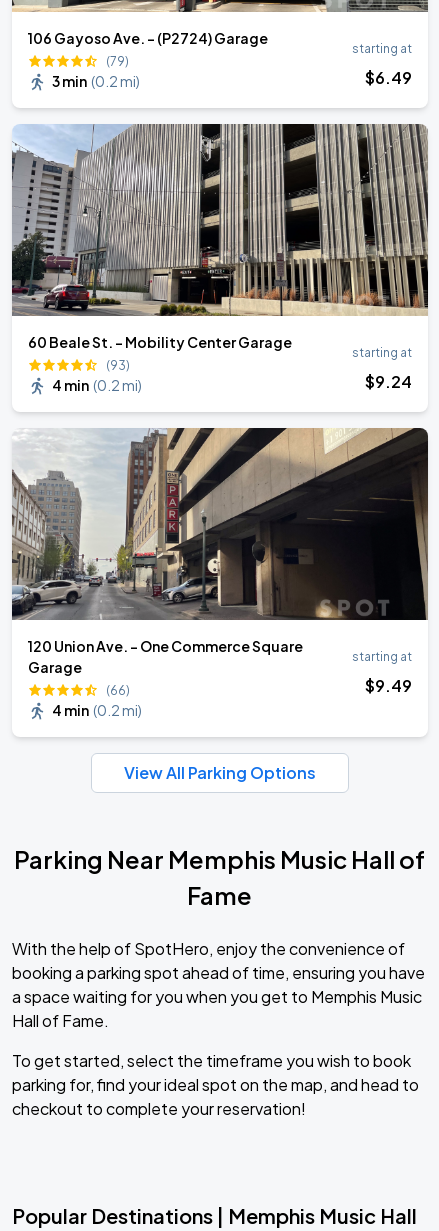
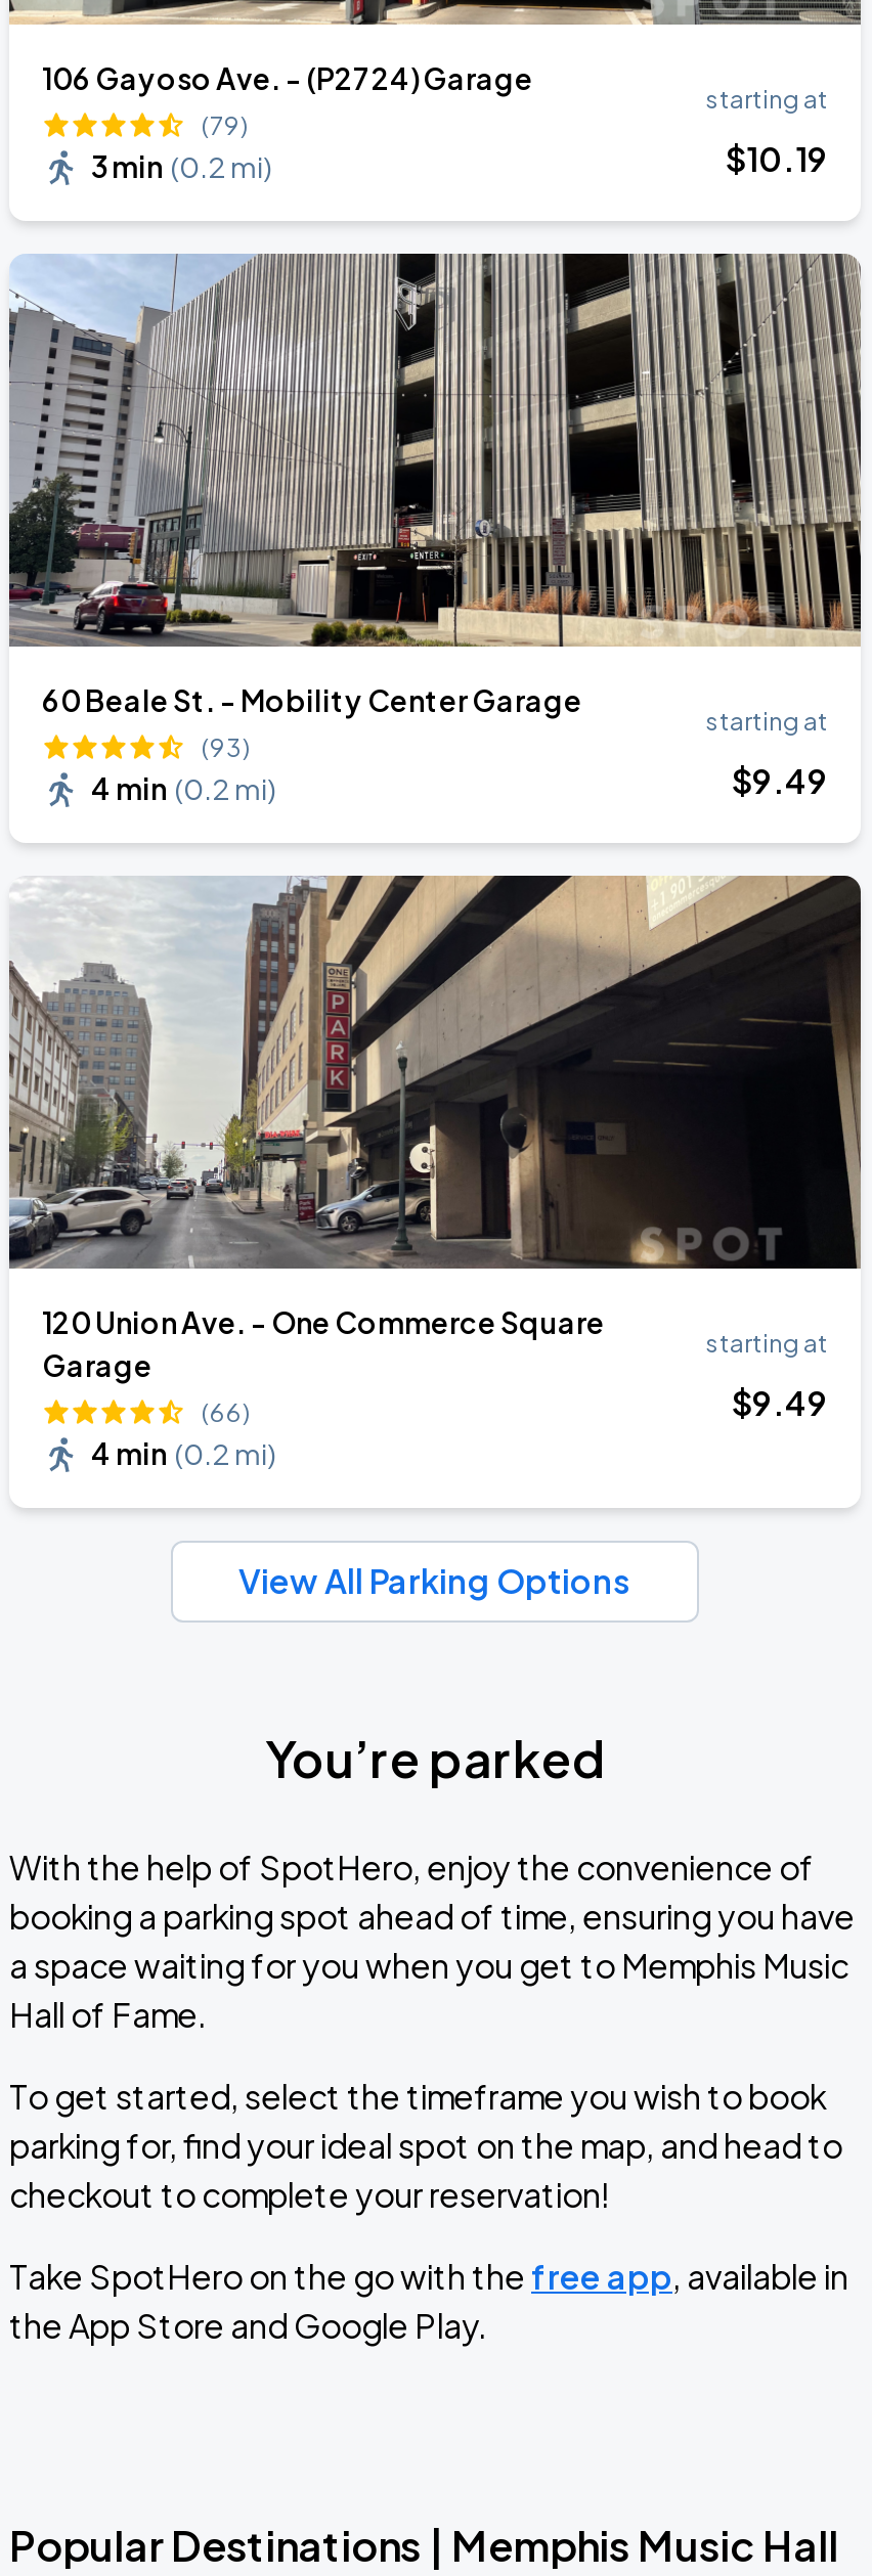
[365,67,412,88] $6.49 -> [726,137,828,180] $10.19
[365,371,412,392] $9.24 -> [732,759,828,802] $9.49
[14,844,425,910] Parking Near Memphis Music Hall of | Fame -> [265,1727,605,1788] You’re parked
moved [12,938,425,1119] -> [9,1846,855,2216]: With the help of SpotHero, enjoy the convenience of | booking a parking spot ahead of time, ensuring you have | a space waiting for you when you get to Memphis Music | Hall of Fame. | To get started, select the timeframe you wish to book | parking for, find your ideal spot on the map, and head to | checkout to complete your reservation!
none -> [9,2255,848,2347] Take SpotHero on the go with the free app, available in | the App Store and Google Play.

